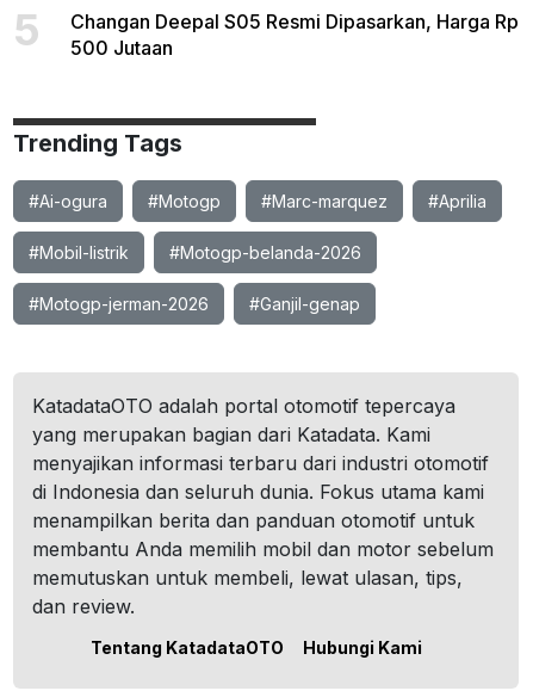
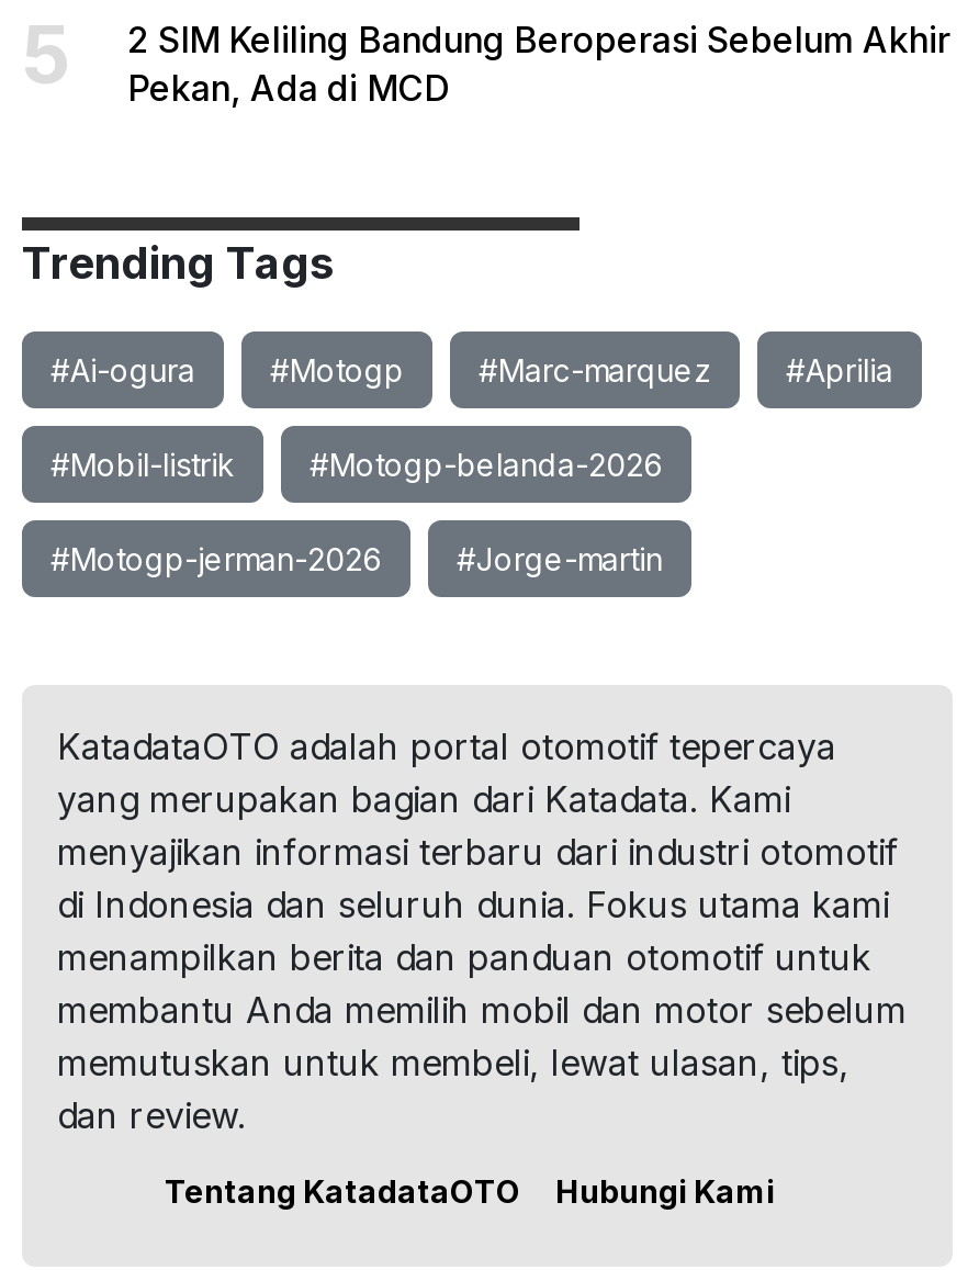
[70,10,519,60] Changan Deepal S05 Resmi Dipasarkan, Harga Rp | 500 Jutaan -> [127,18,950,110] 2 SIM Keliling Bandung Beroperasi Sebelum Akhir | Pekan, Ada di MCD
[249,294,360,314] #Ganjil-genap -> [457,540,663,577] #Jorge-martin

